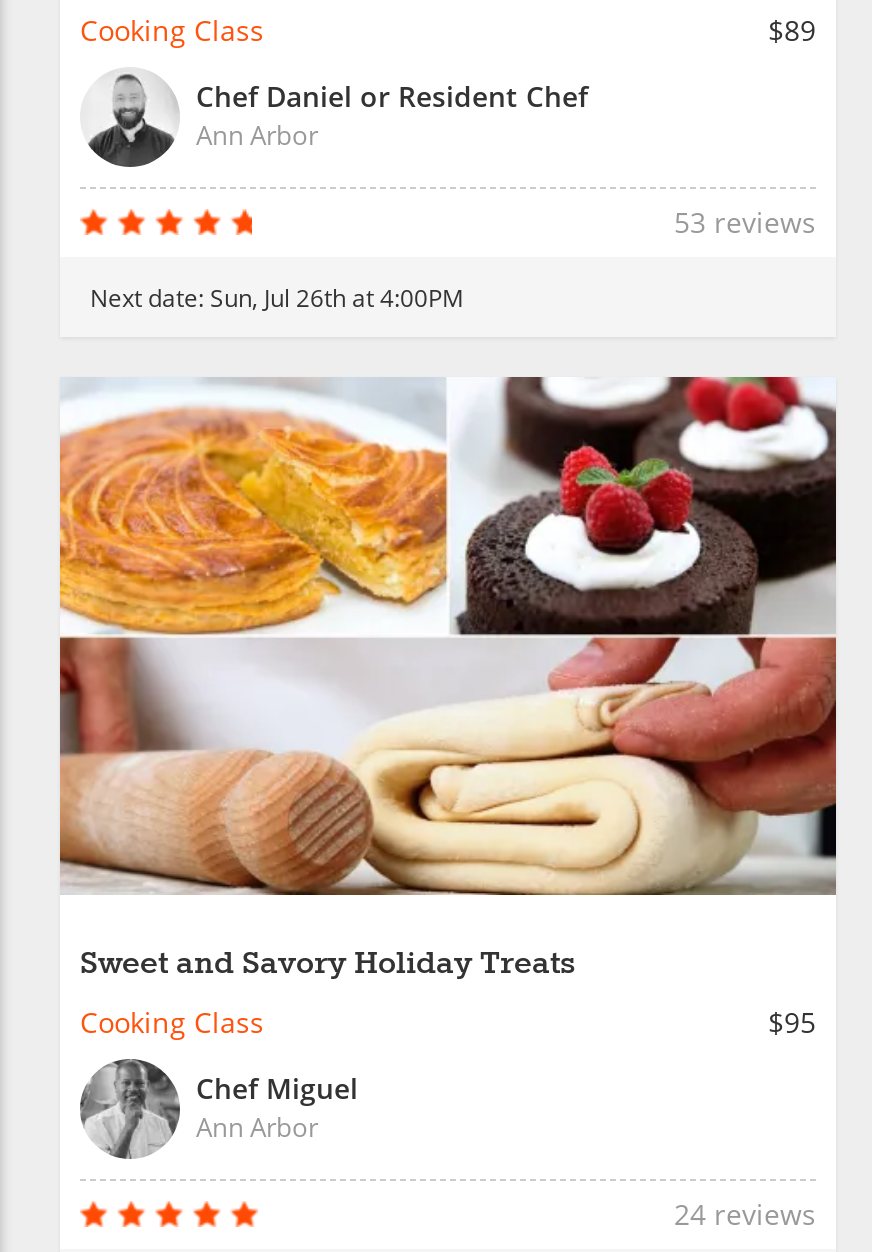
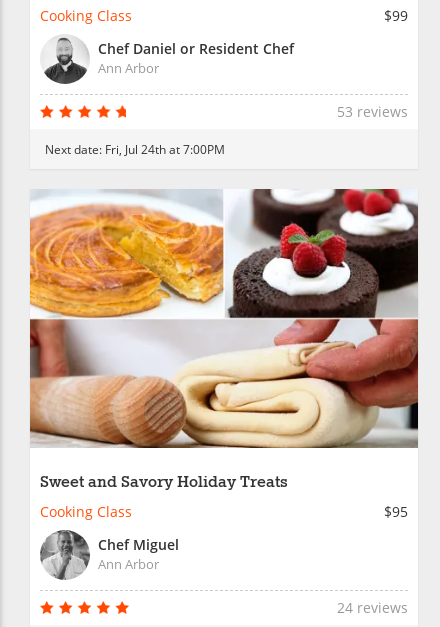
[768,12,816,50] $89 -> [384,6,408,25] $99
[90,282,464,314] Next date: Sun, Jul 26th at 4:00PM -> [45,141,225,157] Next date: Fri, Jul 24th at 7:00PM

